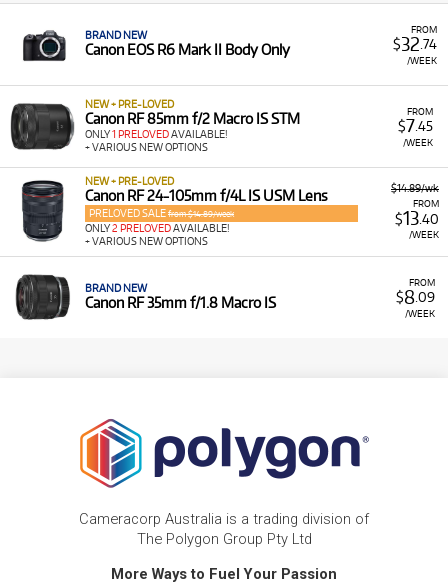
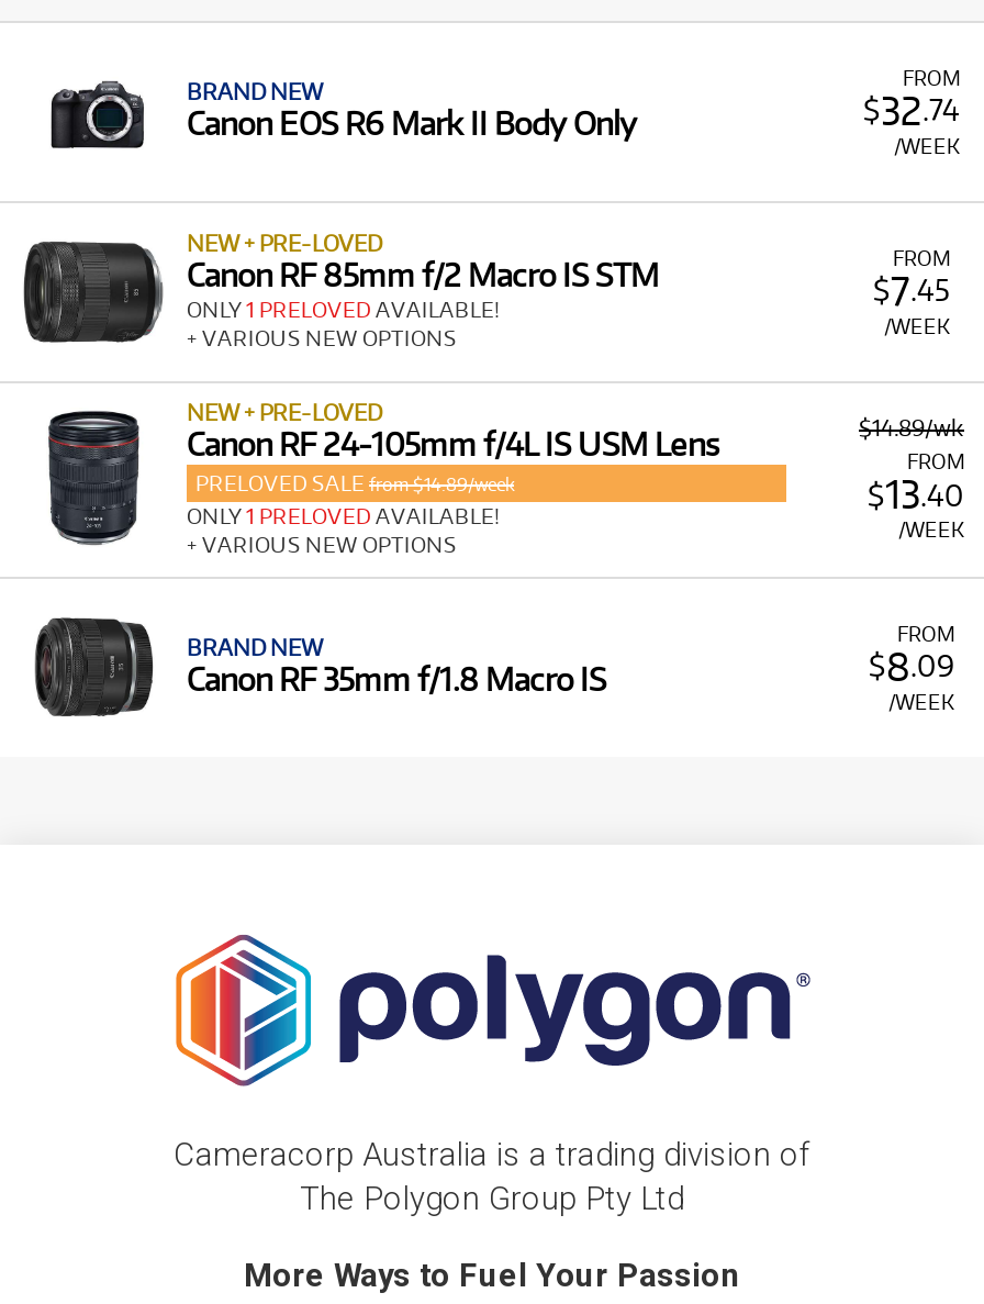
[85,222,230,234] ONLY2 PRELOVEDAVAILABLE! -> [187,502,501,528] ONLY1 PRELOVEDAVAILABLE!

